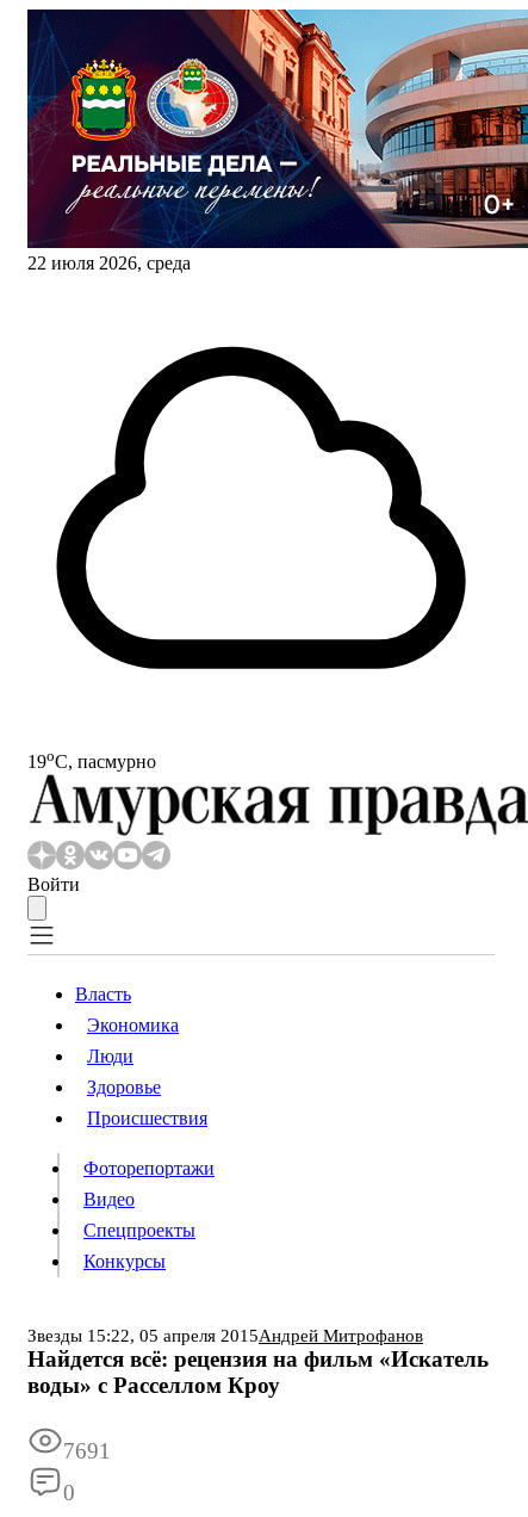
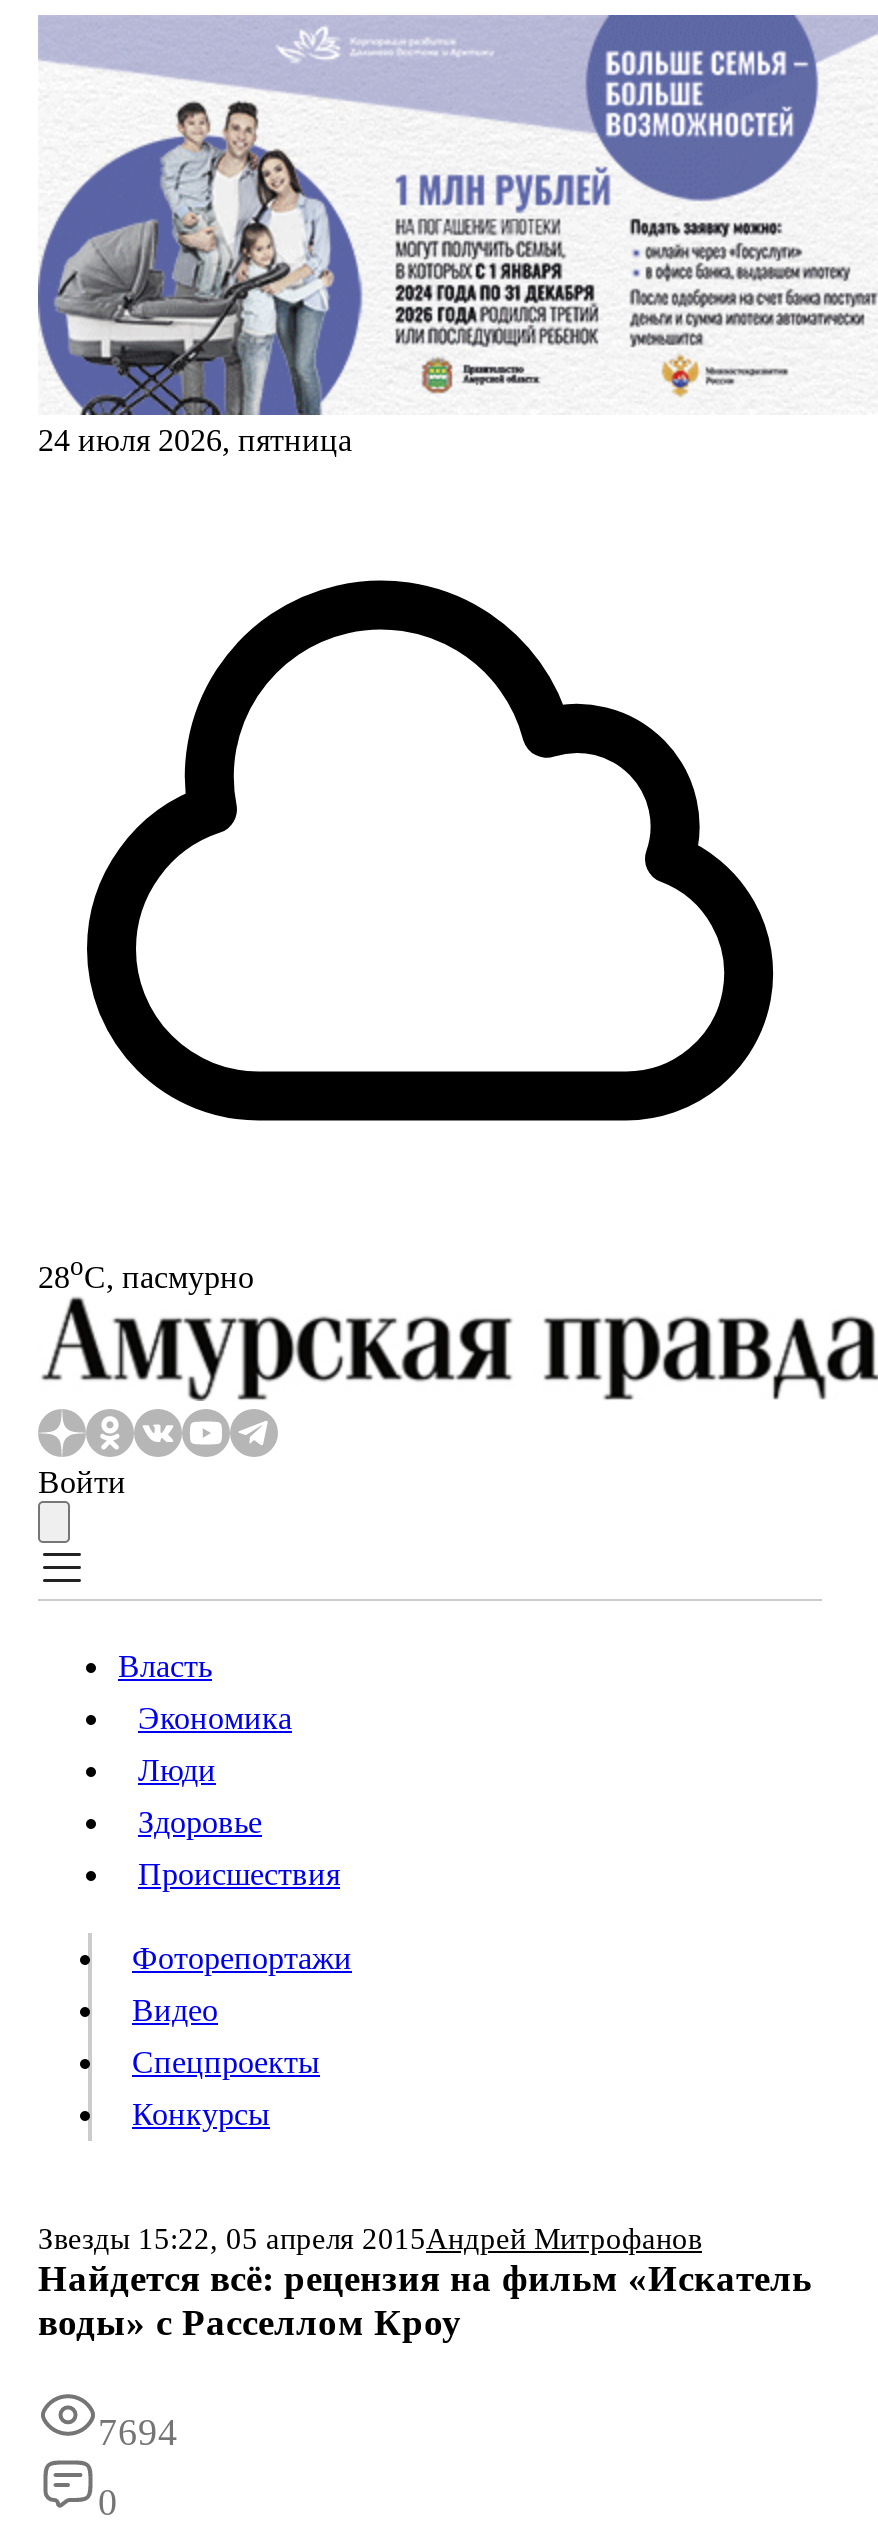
[26,8,524,273] [image] | 22 июля 2026, среда -> [36,15,872,457] [image] | 24 июля 2026, пятница
[27,747,156,772] 19oС, пасмурно -> [38,1251,254,1294] 28oС, пасмурно
[63,1439,111,1464] 7691 -> [98,2412,178,2454] 7694

